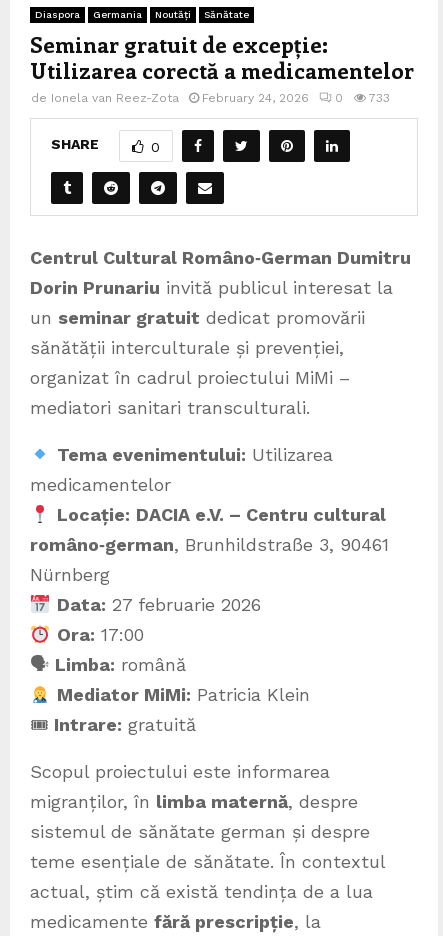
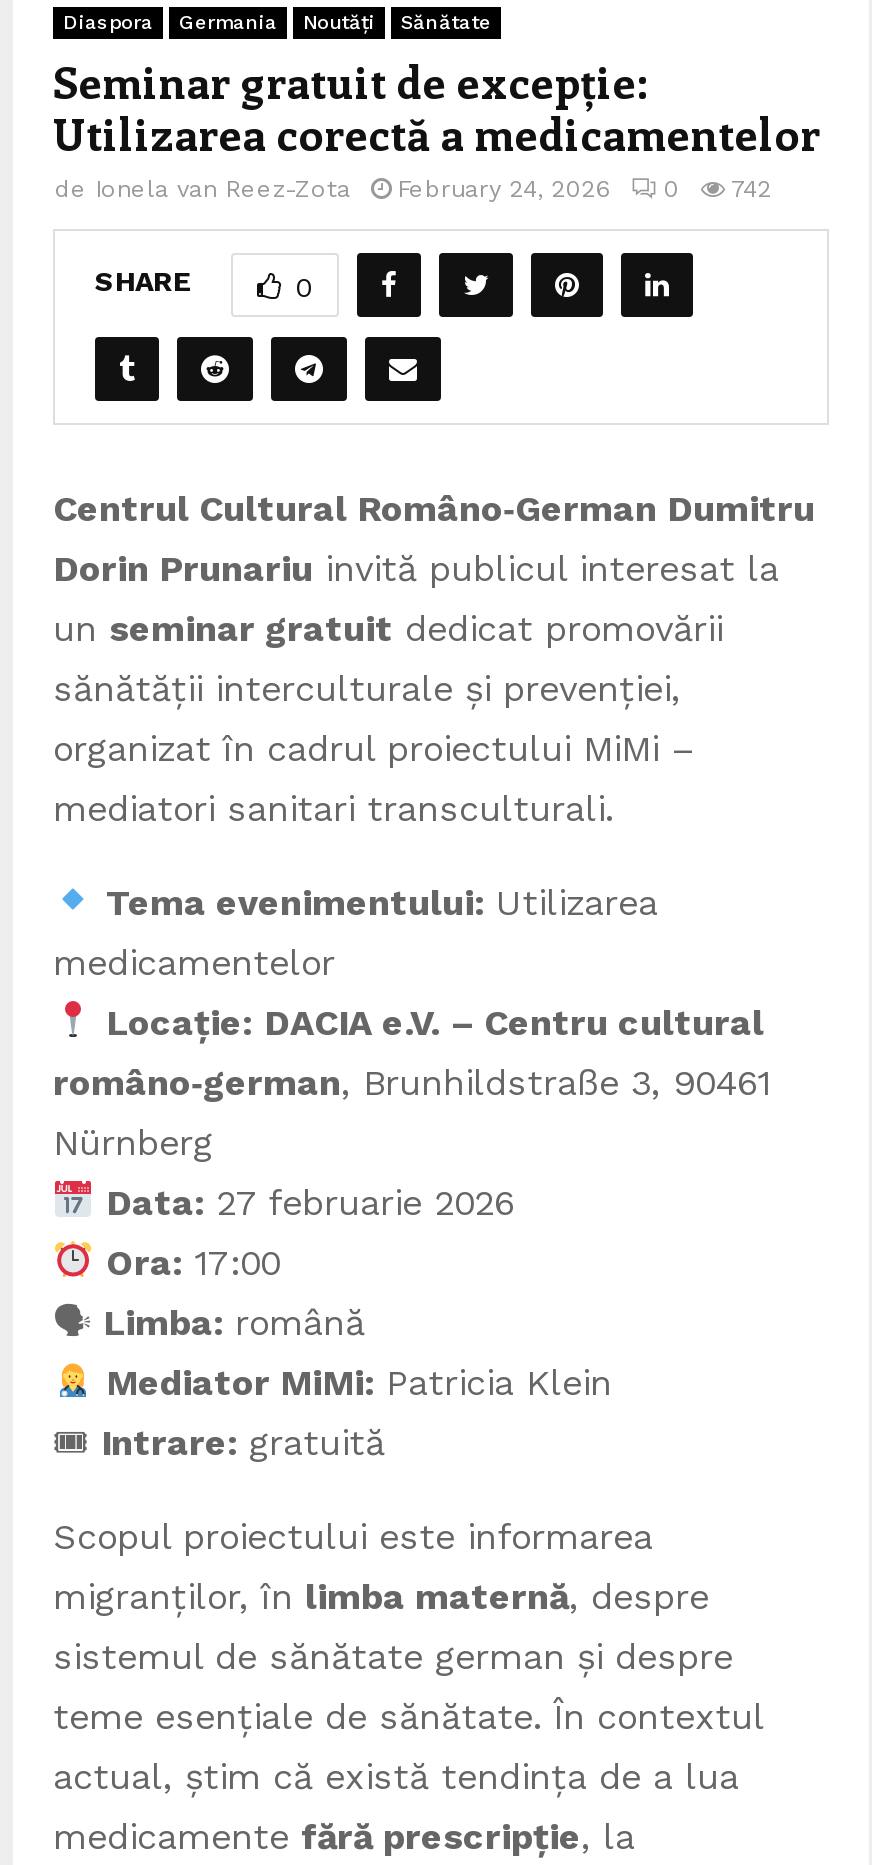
[31,91,390,105] de Ionela van Reez-Zota February 24, 2026 0 733 -> [55,175,771,203] de Ionela van Reez-Zota February 24, 2026 0 742

